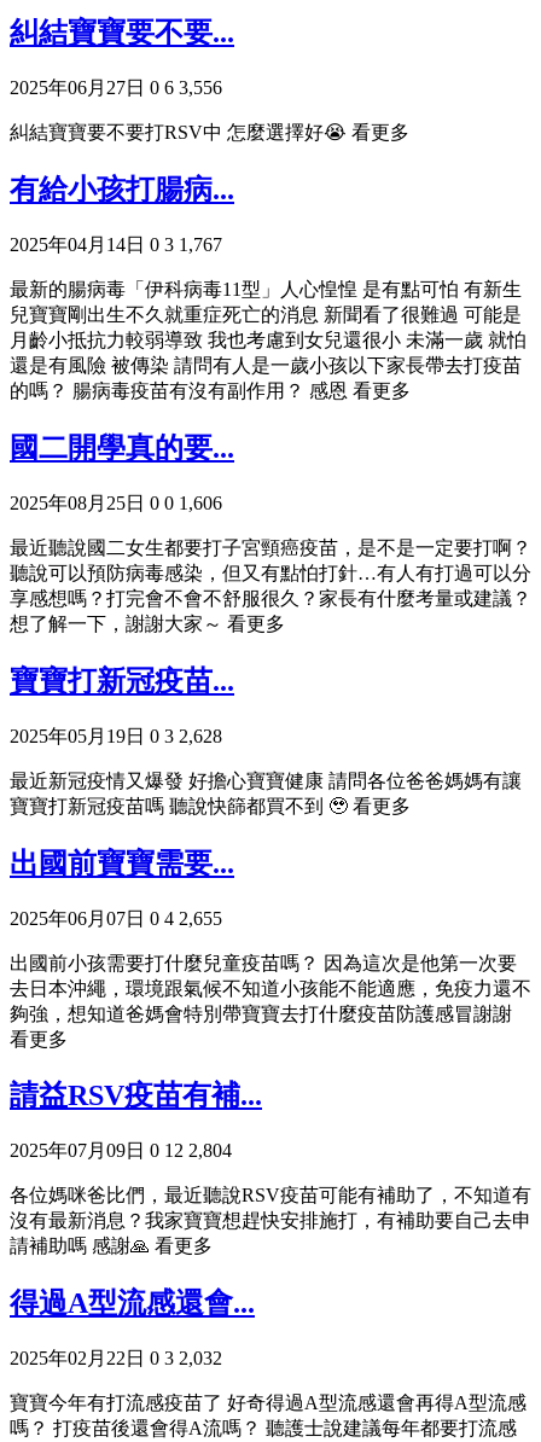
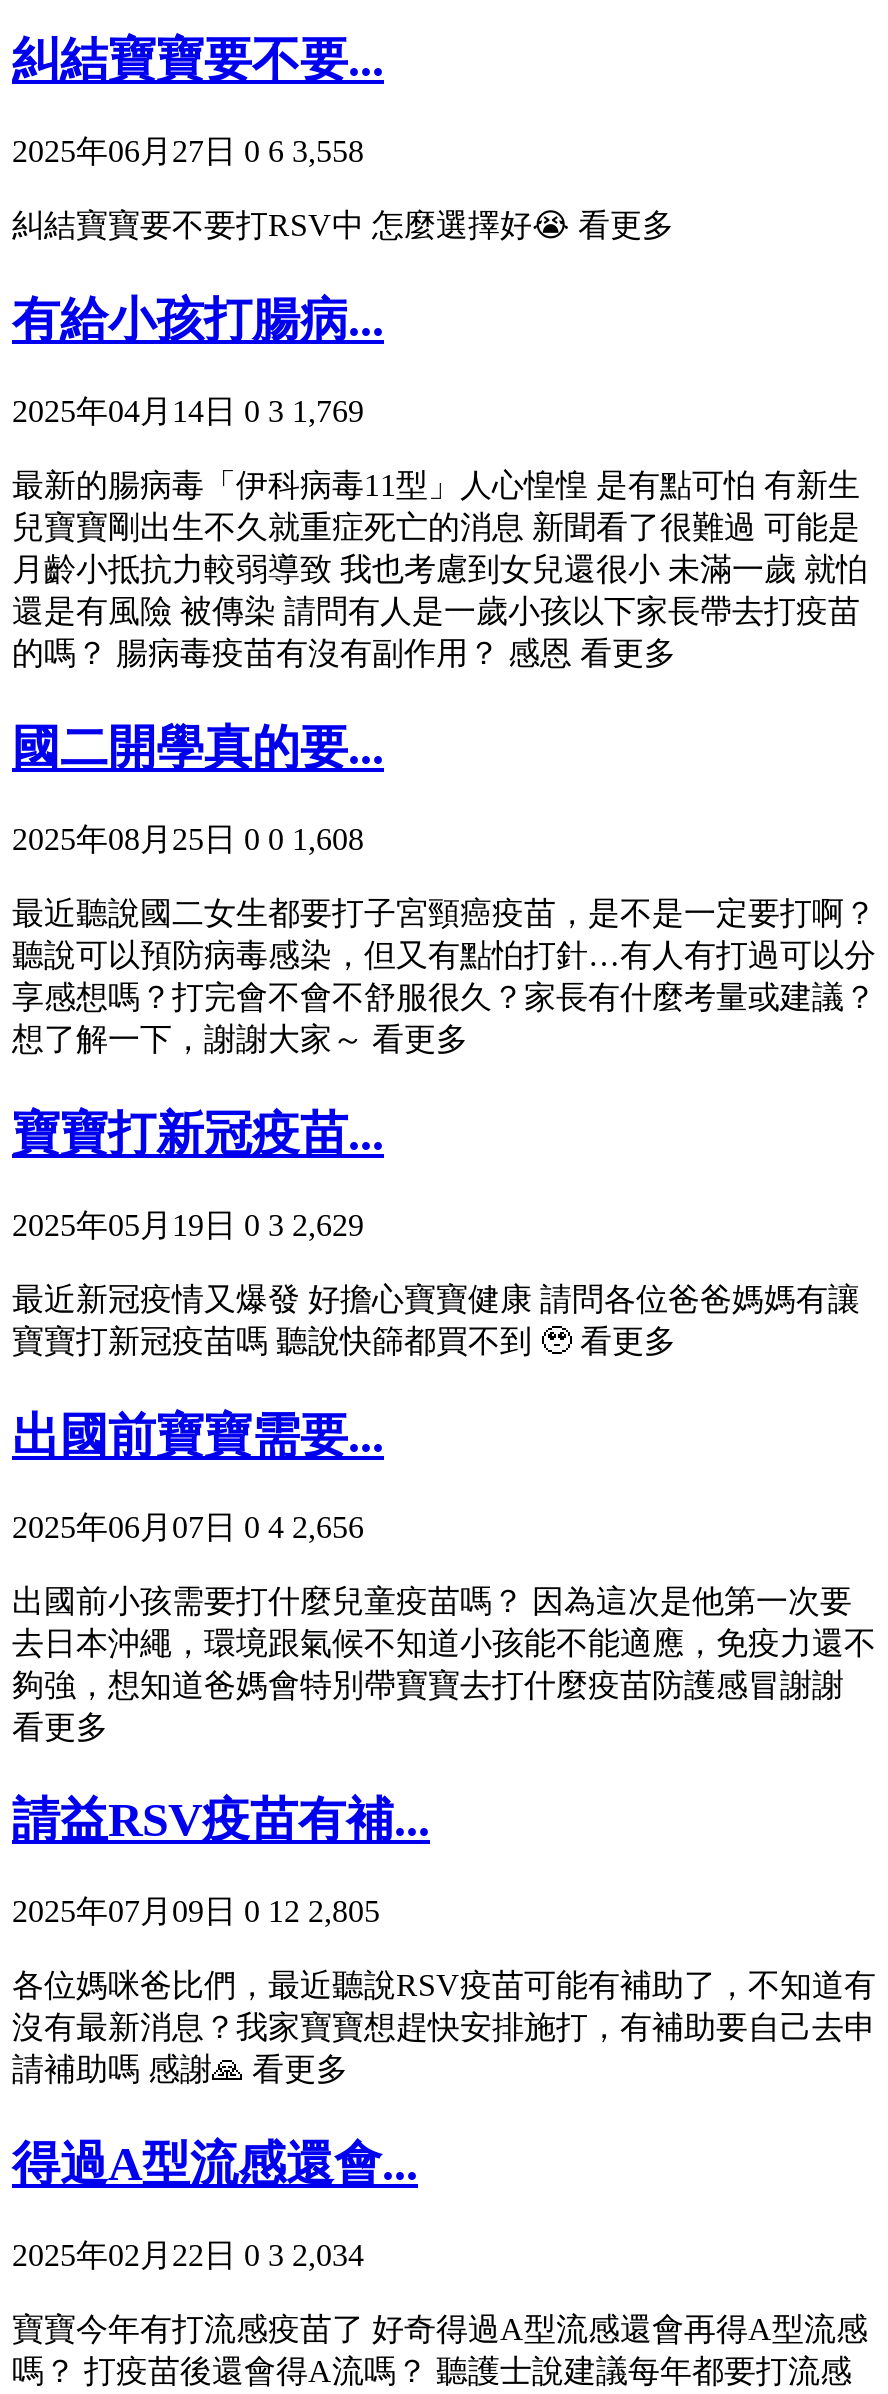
[10,78,222,98] 2025年06月27日 0 6 3,556 -> [12,135,364,169] 2025年06月27日 0 6 3,558
[10,234,222,255] 2025年04月14日 0 3 1,767 -> [12,394,364,428] 2025年04月14日 0 3 1,769
[10,493,222,513] 2025年08月25日 0 0 1,606 -> [12,822,364,856] 2025年08月25日 0 0 1,608
[10,726,222,746] 2025年05月19日 0 3 2,628 -> [12,1208,364,1242] 2025年05月19日 0 3 2,629
[10,908,222,928] 2025年06月07日 0 4 2,655 -> [12,1509,364,1543] 2025年06月07日 0 4 2,656
[10,1141,232,1161] 2025年07月09日 0 12 2,804 -> [12,1895,380,1929] 2025年07月09日 0 12 2,805
[10,1348,222,1369] 2025年02月22日 0 3 2,032 -> [12,2238,364,2272] 2025年02月22日 0 3 2,034

